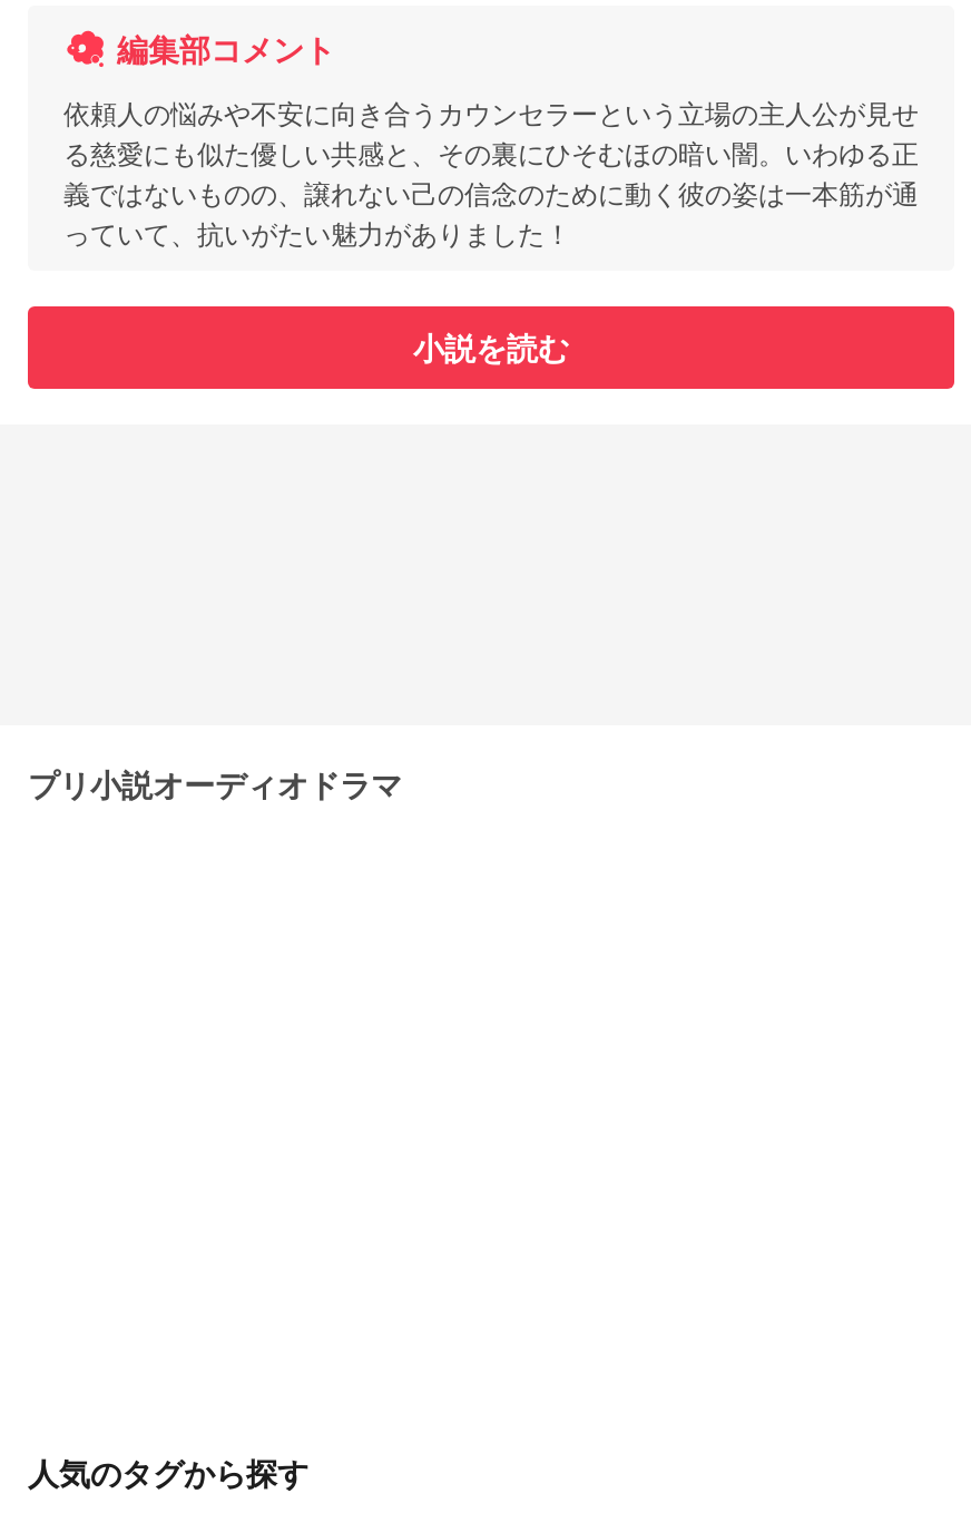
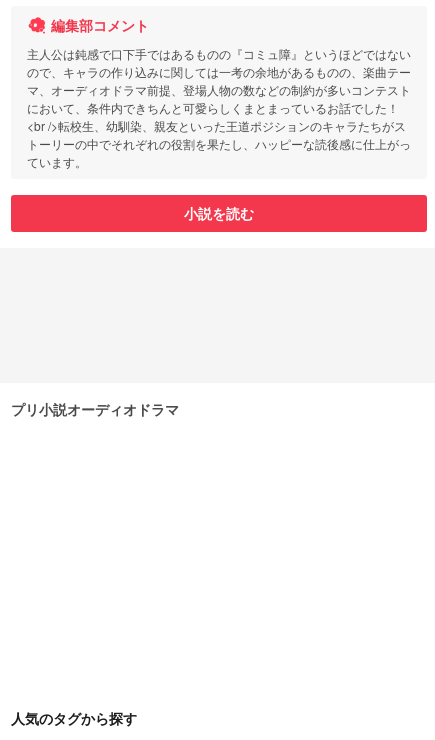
[63,92,919,250] 依頼人の悩みや不安に向き合うカウンセラーという立場の主人公が見せ | る慈愛にも似た優しい共感と、その裏にひそむほの暗い闇。いわゆる正 | 義ではないものの、譲れない己の信念のために動く彼の姿は一本筋が通 | っていて、抗いがたい魅力がありました！ -> [27,45,411,170] 主人公は鈍感で口下手ではあるものの『コミュ障』というほどではない | ので、キャラの作り込みに関しては一考の余地があるものの、楽曲テー | マ、オーディオドラマ前提、登場人物の数などの制約が多いコンテスト | において、条件内できちんと可愛らしくまとまっているお話でした！ | <br />転校生、幼馴染、親友といった王道ポジションのキャラたちがス | トーリーの中でそれぞれの役割を果たし、ハッピーな読後感に仕上がっ | ています。

